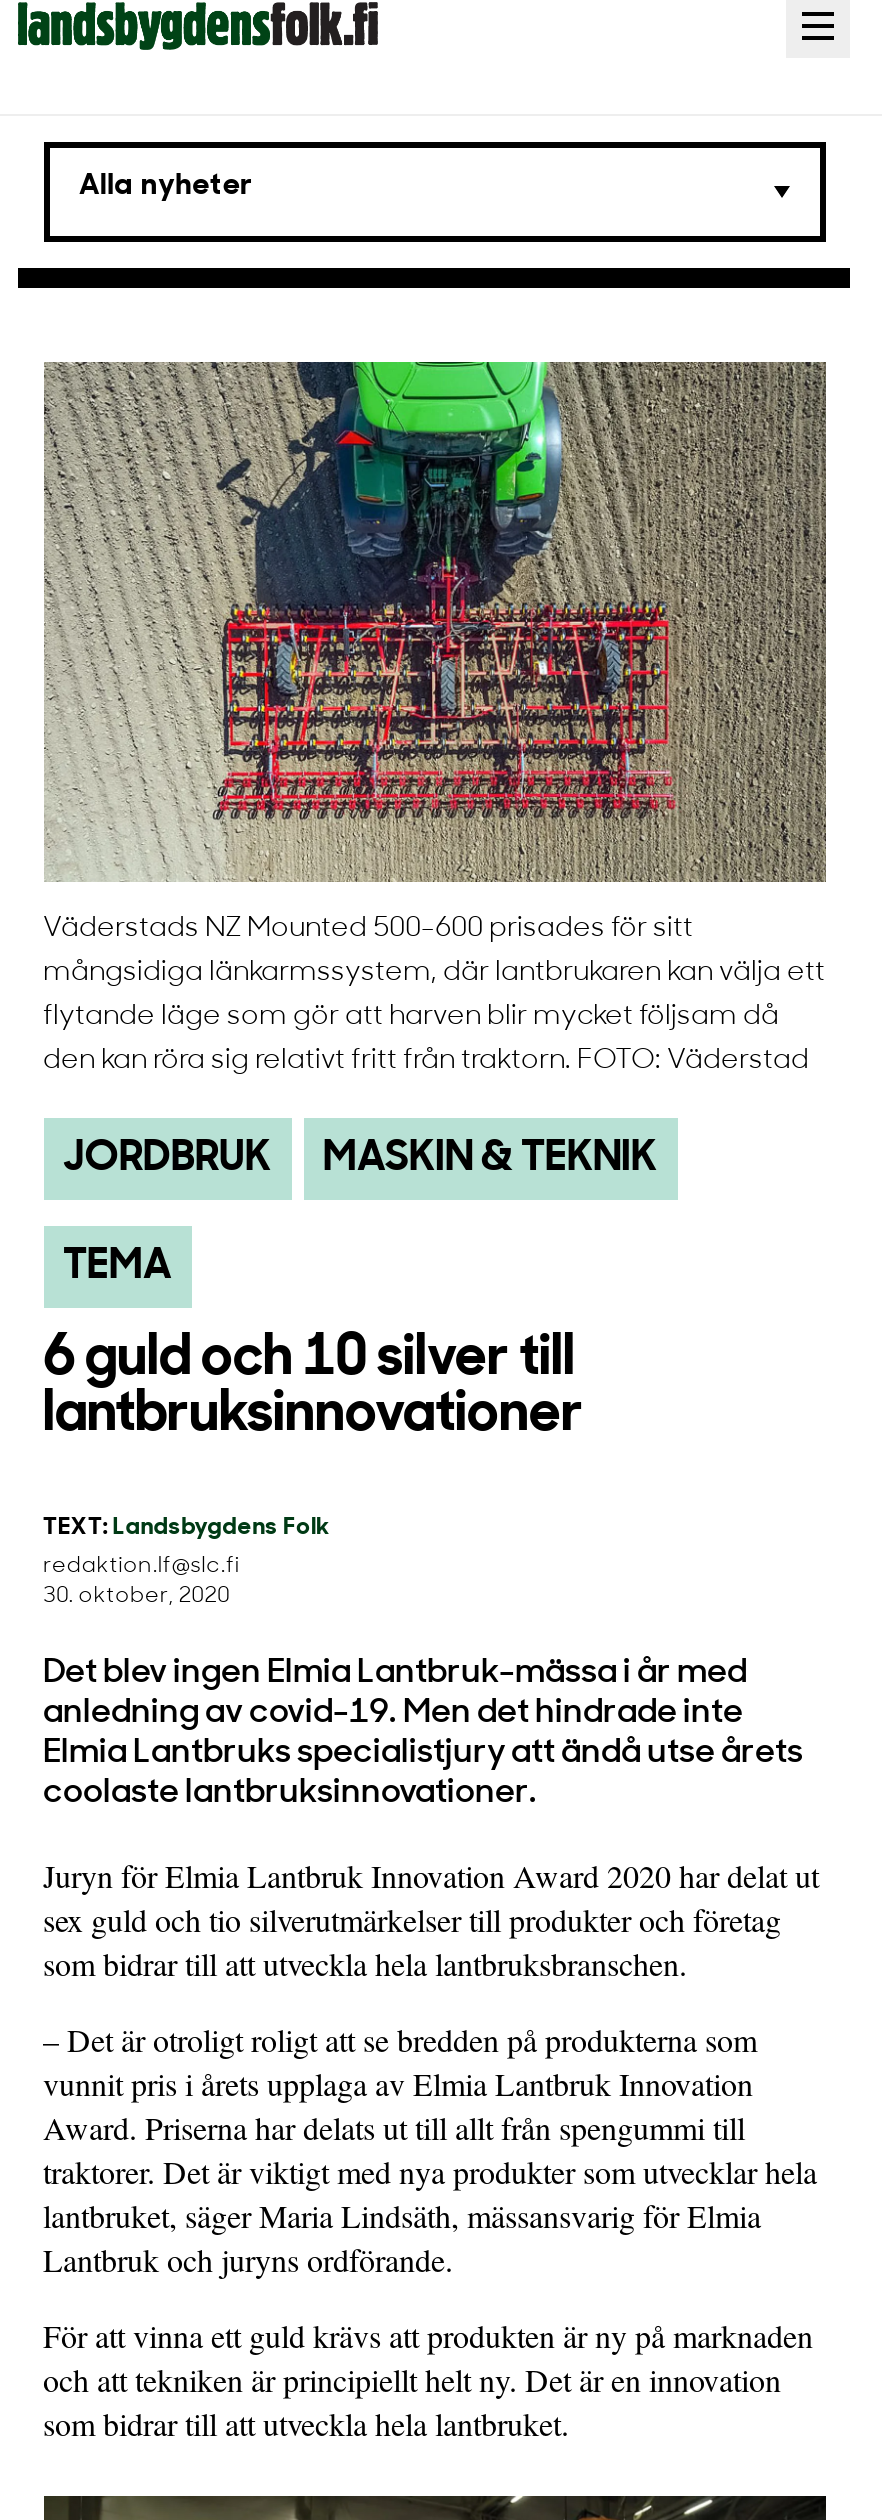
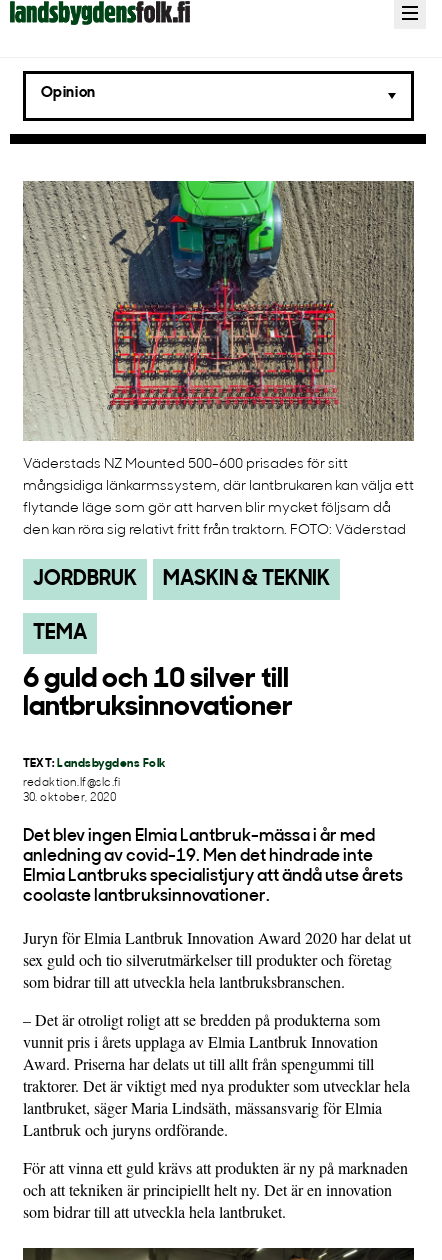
[79,171,253,201] Alla nyheter -> [40,85,96,100] Opinion

